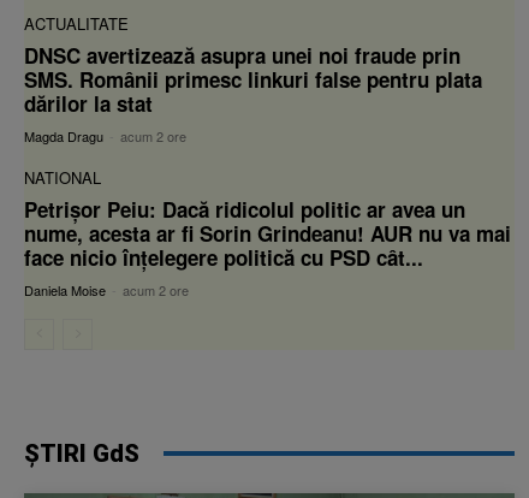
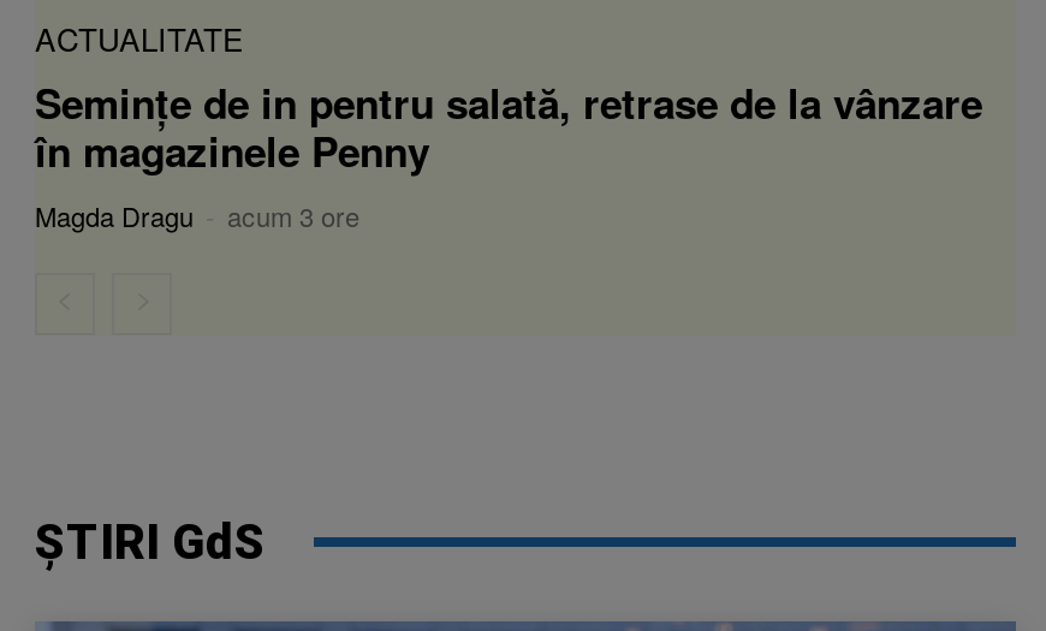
[24,41,511,299] DNSC avertizează asupra unei noi fraude prin | SMS. Românii primesc linkuri false pentru plata | dărilor la stat | Magda Dragu - acum 2 ore | NATIONAL | Petrișor Peiu: Dacă ridicolul politic ar avea un | nume, acesta ar fi Sorin Grindeanu! AUR nu va mai | face nicio înțelegere politică cu PSD cât... | Daniela Moise - acum 2 ore -> [35,73,982,234] Seminţe de in pentru salată, retrase de la vânzare | în magazinele Penny | Magda Dragu - acum 3 ore

